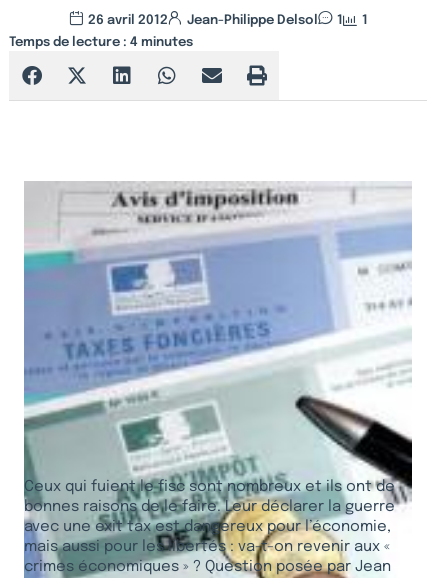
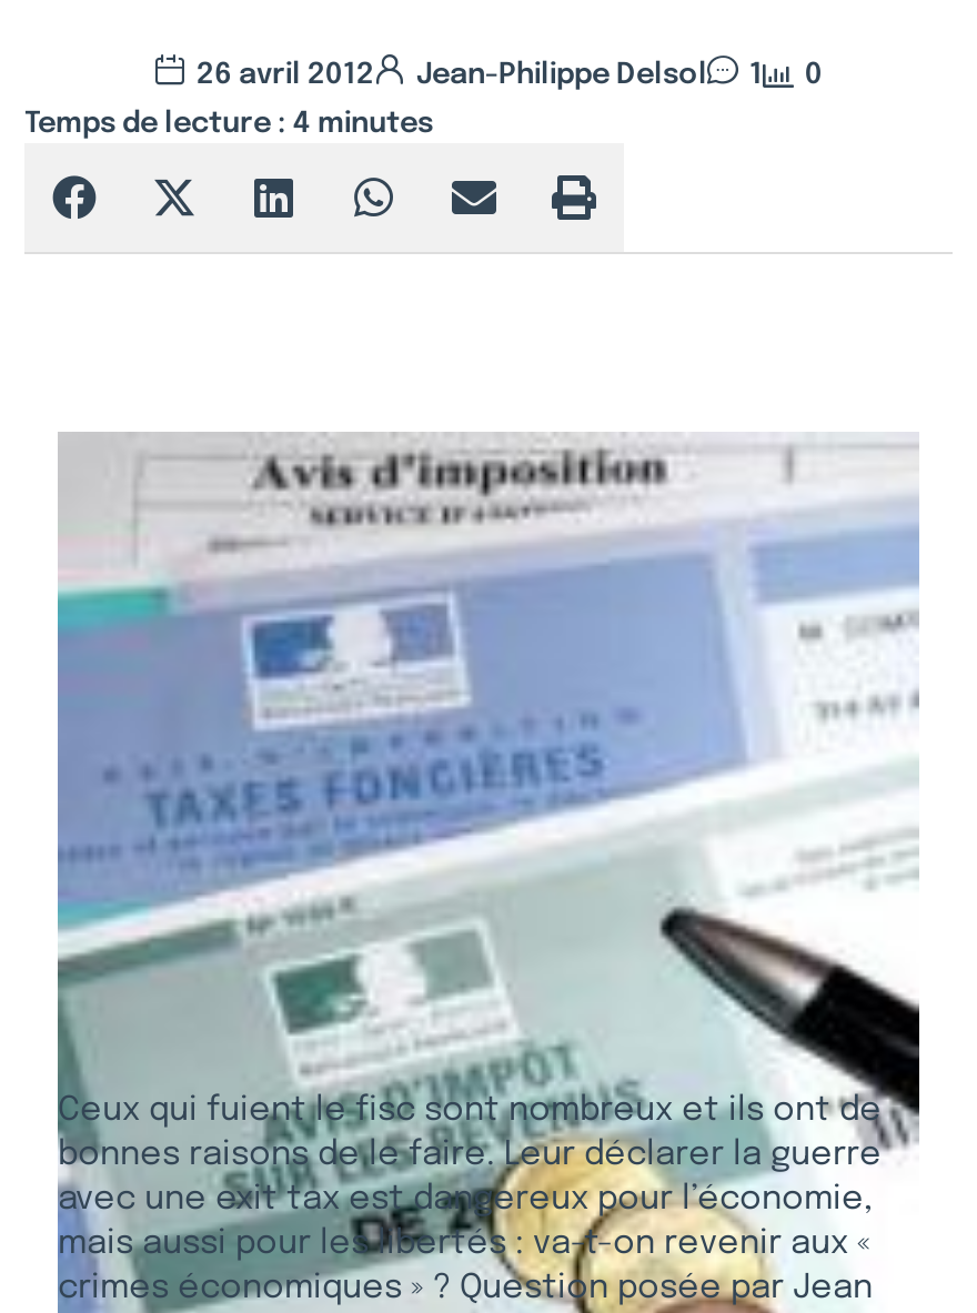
[87,14,367,27] 26 avril 2012 Jean-Philippe Delsol 1 1 -> [197,61,823,90] 26 avril 2012 Jean-Philippe Delsol 1 0

